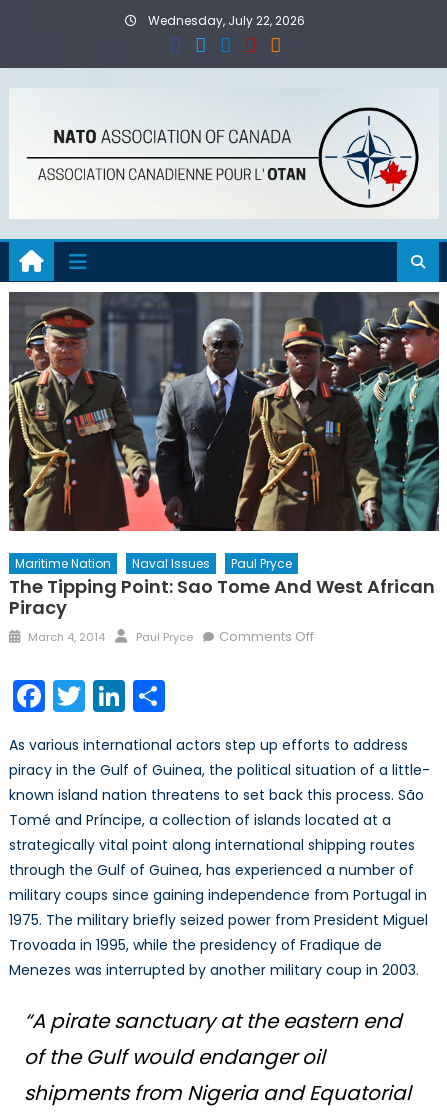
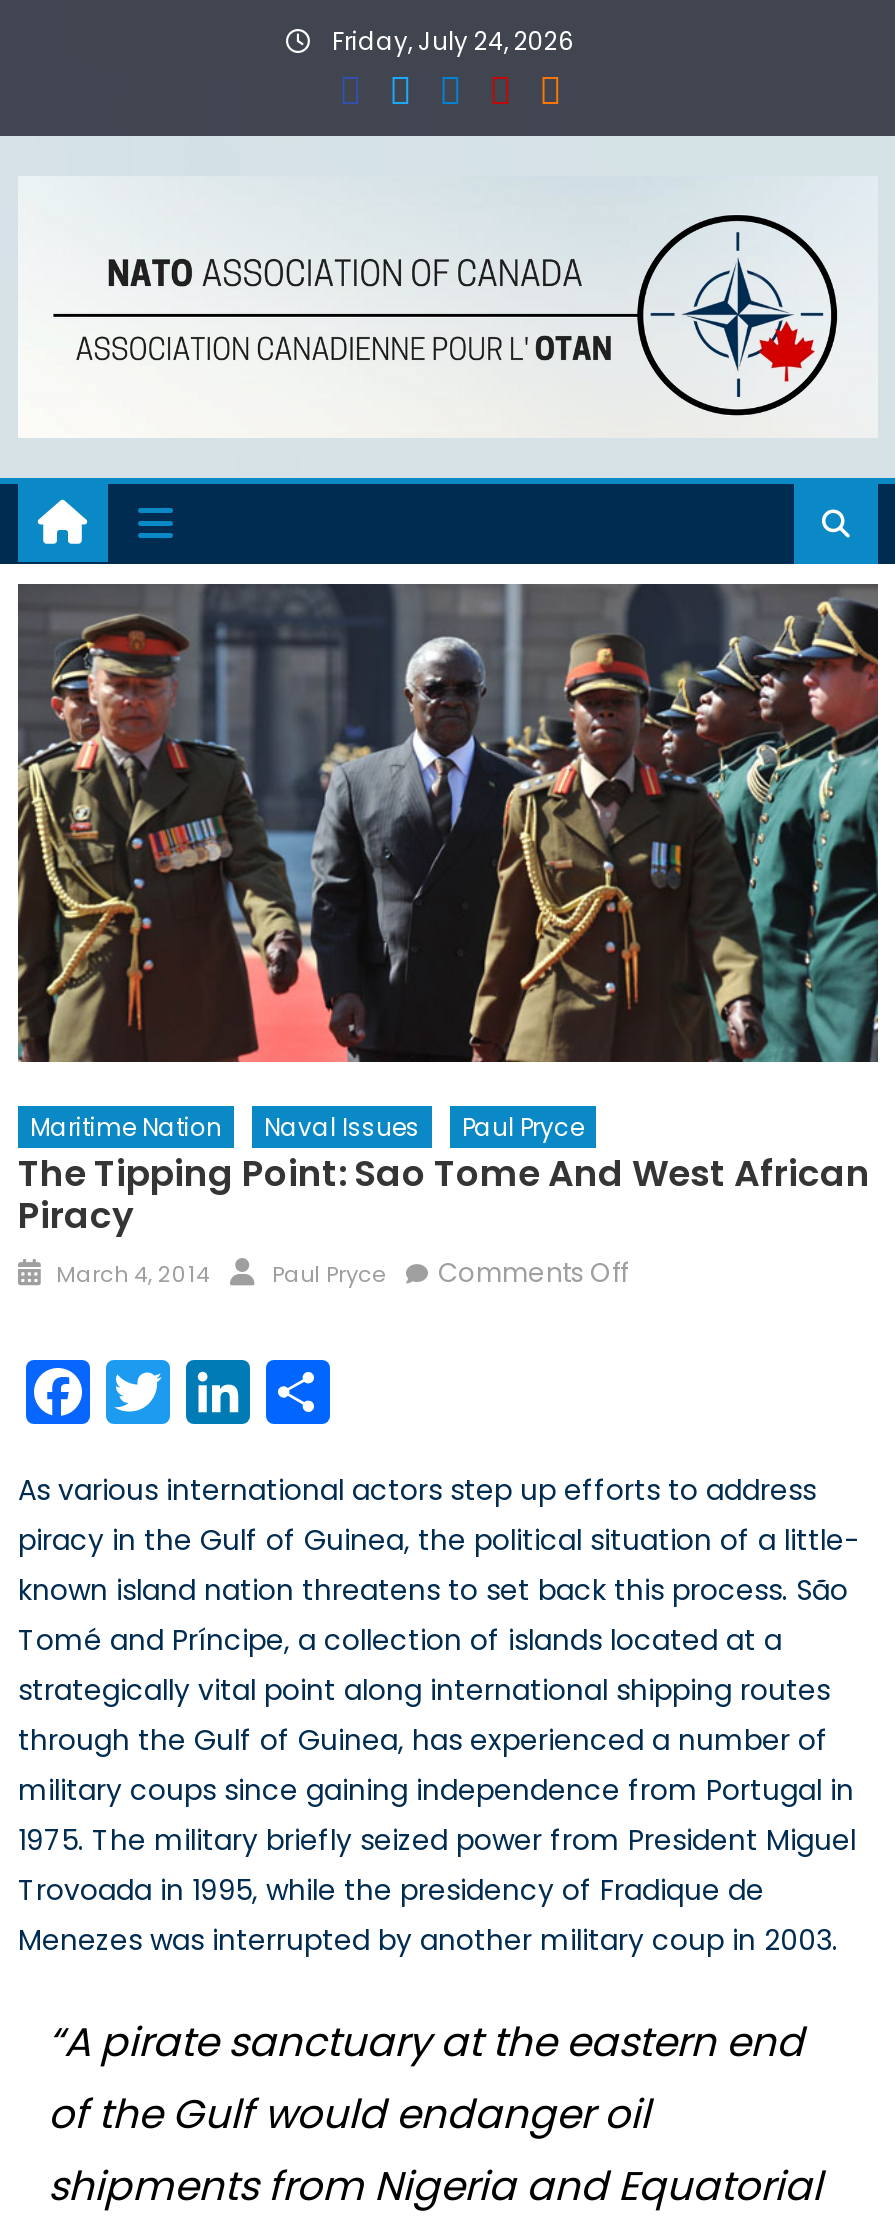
[145,12,305,29] Wednesday, July 22, 2026 -> [326,24,574,58] Friday, July 24, 2026

